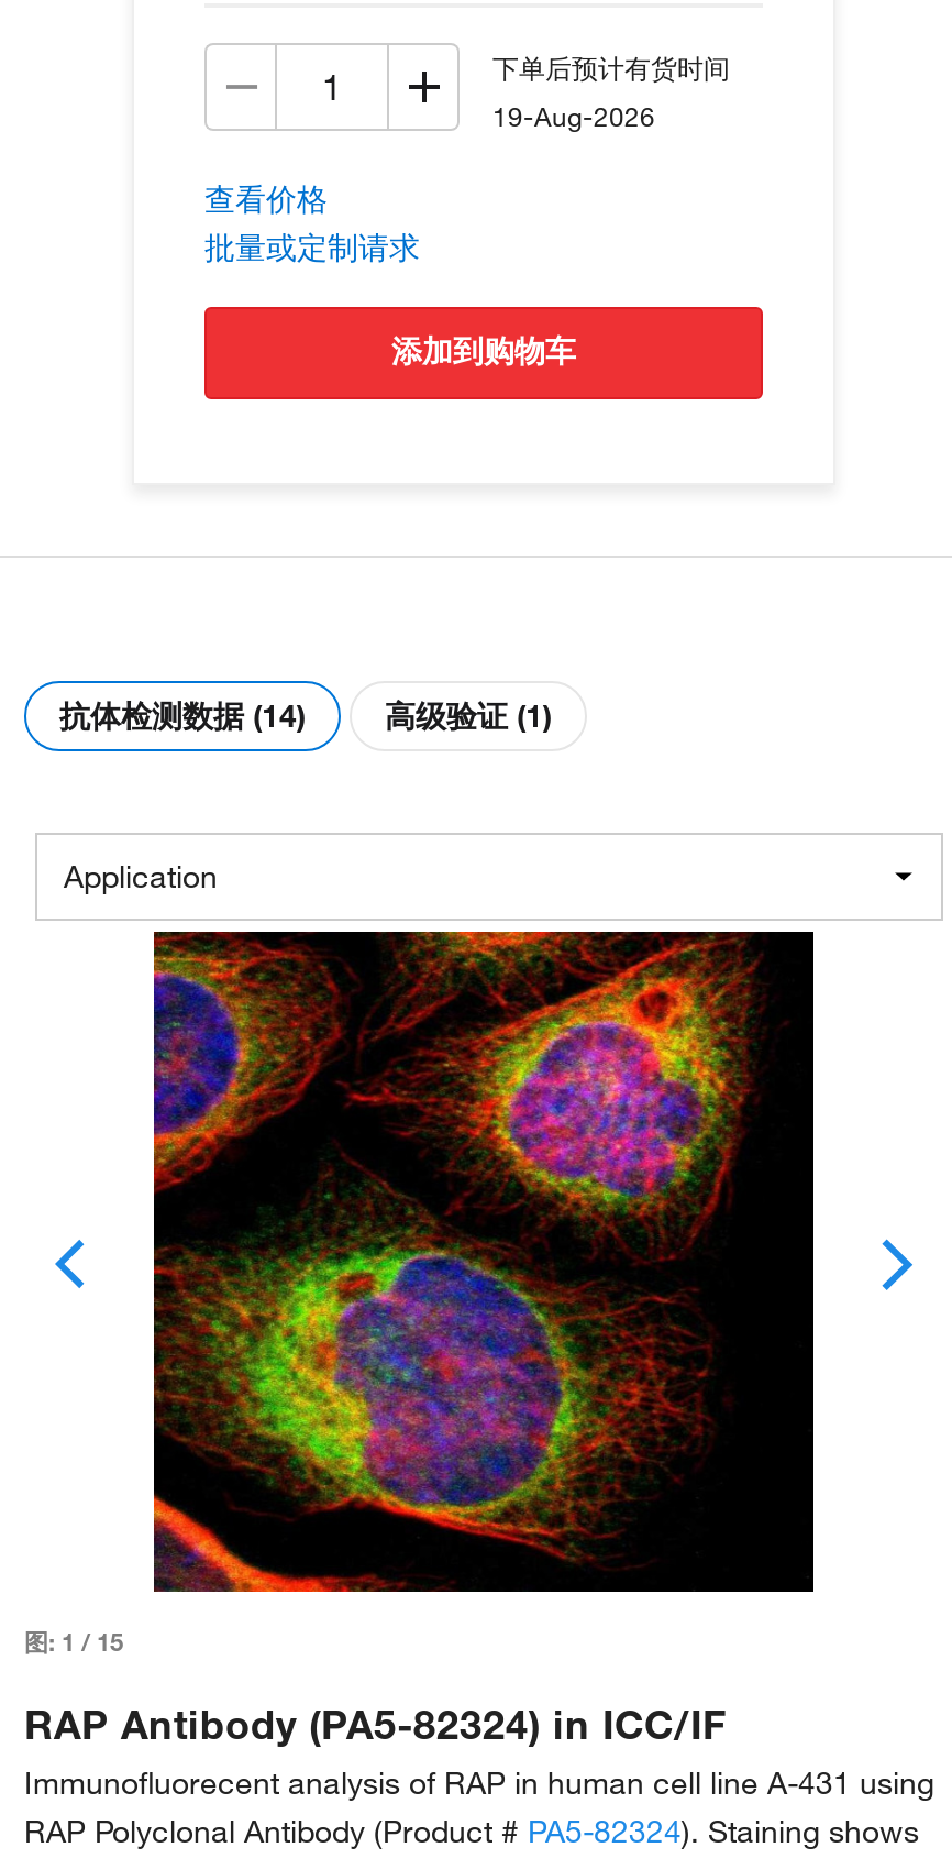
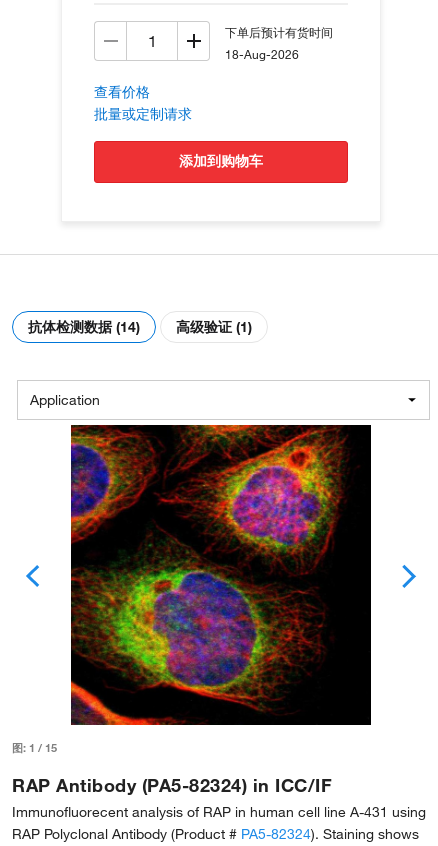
[492,97,655,133] 19-Aug-2026 -> [225,46,299,62] 18-Aug-2026

